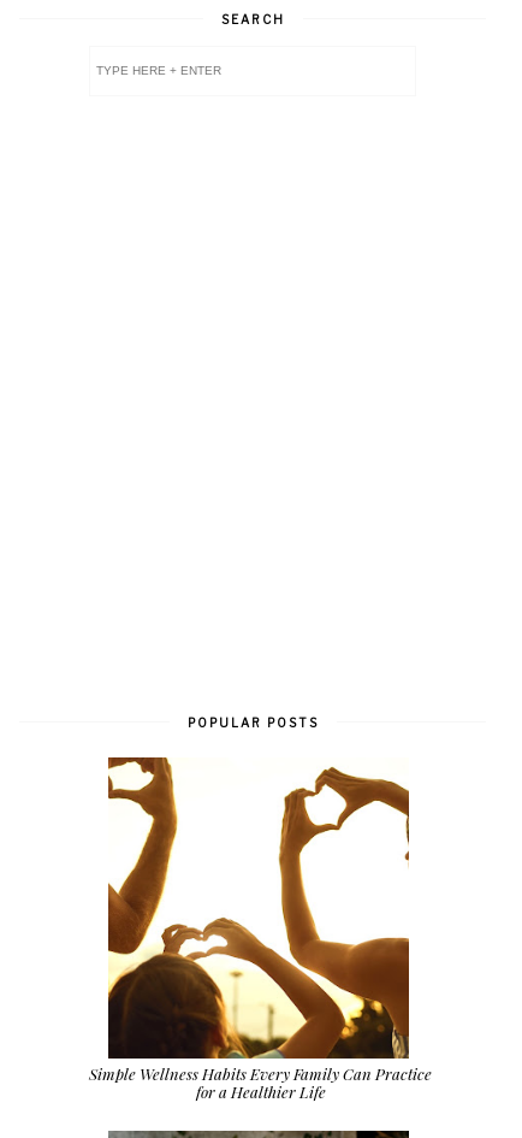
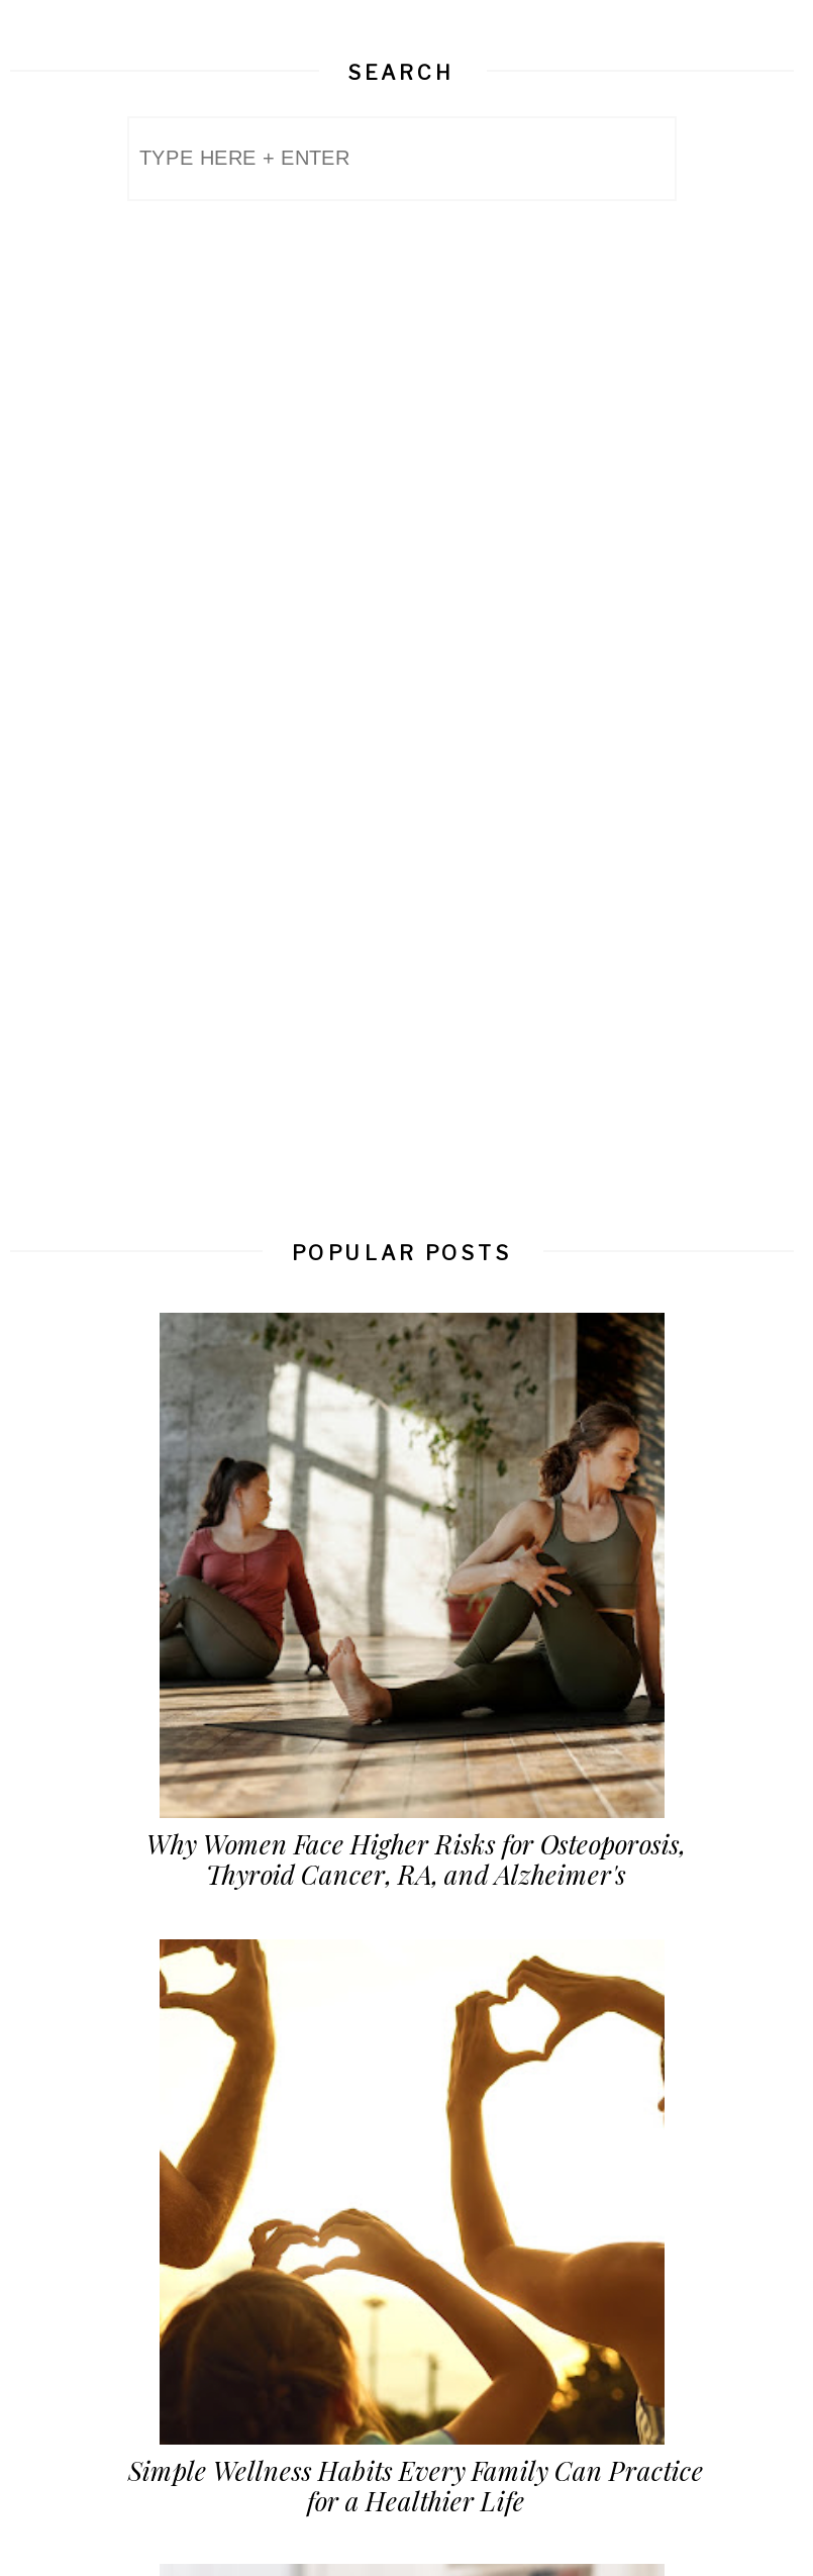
none -> [146,1310,686,1890] [image] | Why Women Face Higher Risks for Osteoporosis, | Thyroid Cancer, RA, and Alzheimer's

